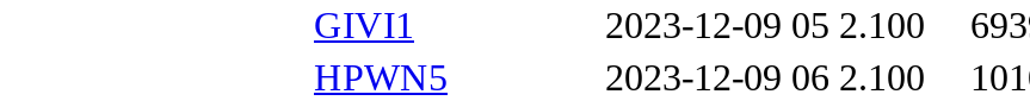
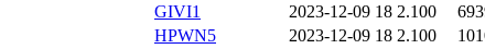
[605,6,925,46] 2023-12-09 05 2.100 -> [289,3,436,21] 2023-12-09 18 2.100
[605,58,925,98] 2023-12-09 06 2.100 -> [289,27,436,45] 2023-12-09 18 2.100

